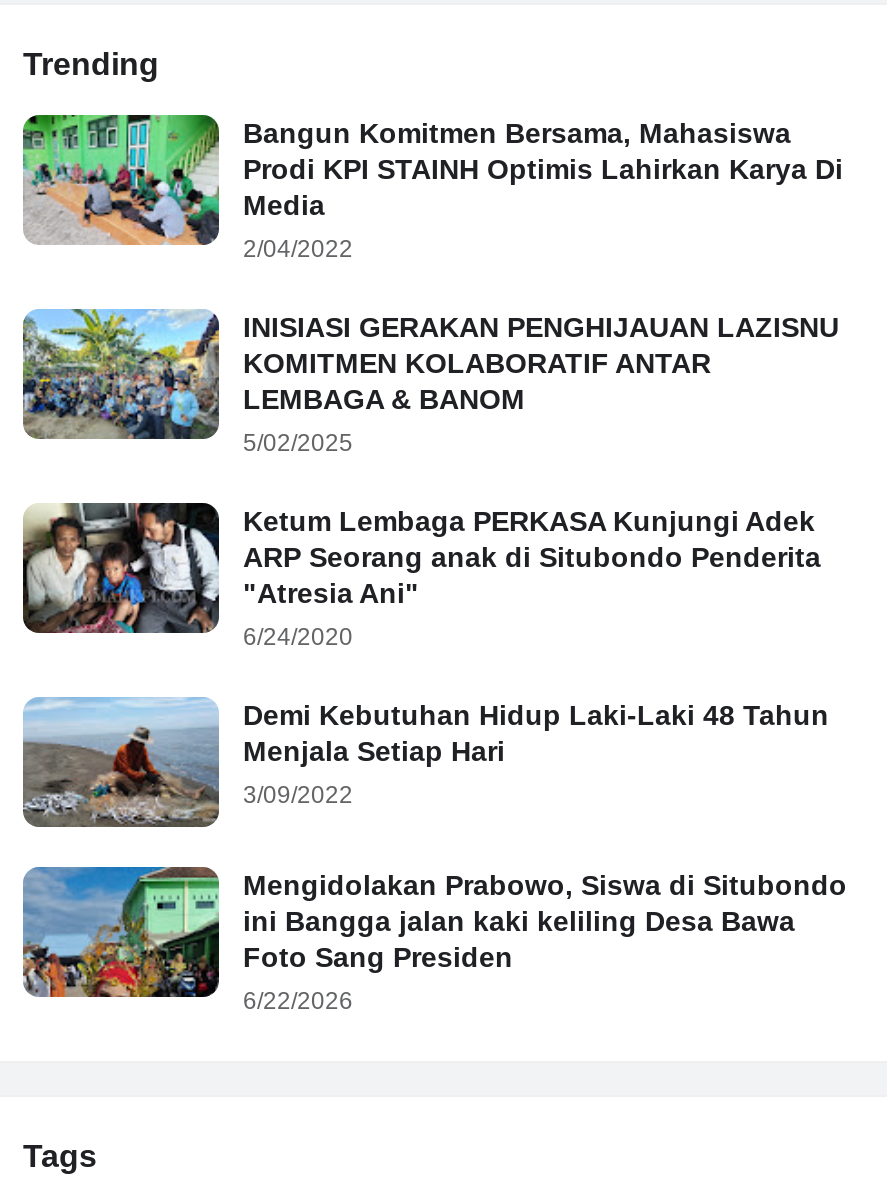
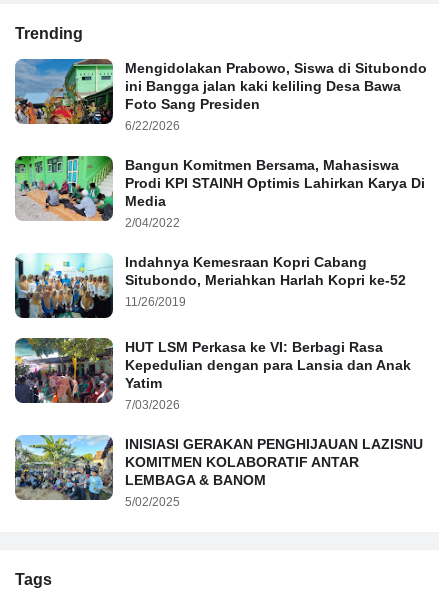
moved [21,113,843,263] -> [15,155,425,230]: [image] | Bangun Komitmen Bersama, Mahasiswa | Prodi KPI STAINH Optimis Lahirkan Karya Di | Media | 2/04/2022
moved [23,309,839,457] -> [14,434,423,509]: [image] | INISIASI GERAKAN PENGHIJAUAN LAZISNU | KOMITMEN KOLABORATIF ANTAR | LEMBAGA & BANOM | 5/02/2025
[21,501,215,635] [image] -> [14,253,111,319] [image]
[243,505,829,809] Ketum Lembaga PERKASA Kunjungi Adek | ARP Seorang anak di Situbondo Penderita | "Atresia Ani" | 6/24/2020 | Demi Kebutuhan Hidup Laki-Laki 48 Tahun | Menjala Setiap Hari | 3/09/2022 -> none
[23,697,215,829] [image] -> [14,337,111,404] [image]
moved [19,865,847,1015] -> [13,58,427,133]: [image] | Mengidolakan Prabowo, Siswa di Situbondo | ini Bangga jalan kaki keliling Desa Bawa | Foto Sang Presiden | 6/22/2026
none -> [125,254,411,412] Indahnya Kemesraan Kopri Cabang | Situbondo, Meriahkan Harlah Kopri ke-52 | 11/26/2019 | HUT LSM Perkasa ke VI: Berbagi Rasa | Kepedulian dengan para Lansia dan Anak | Yatim | 7/03/2026

